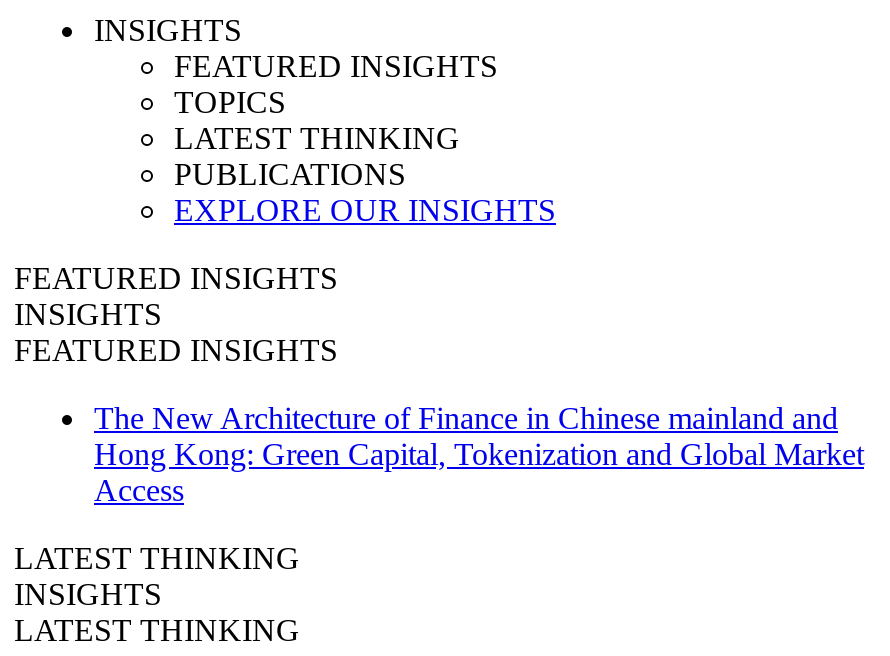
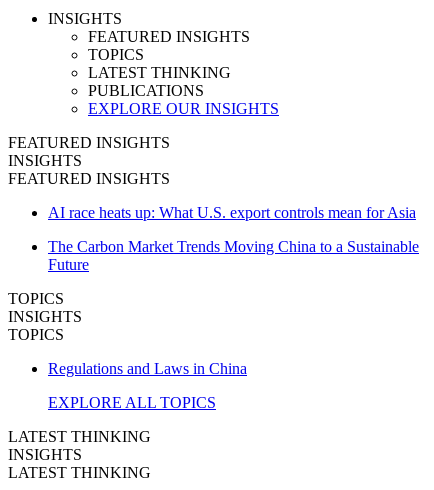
[94,400,864,506] The New Architecture of Finance in Chinese mainland and | Hong Kong: Green Capital, Tokenization and Global Market | Access -> [8,204,419,411] AI race heats up: What U.S. export controls mean for Asia | The Carbon Market Trends Moving China to a Sustainable | Future | TOPICS | INSIGHTS | TOPICS | Regulations and Laws in China | EXPLORE ALL TOPICS

